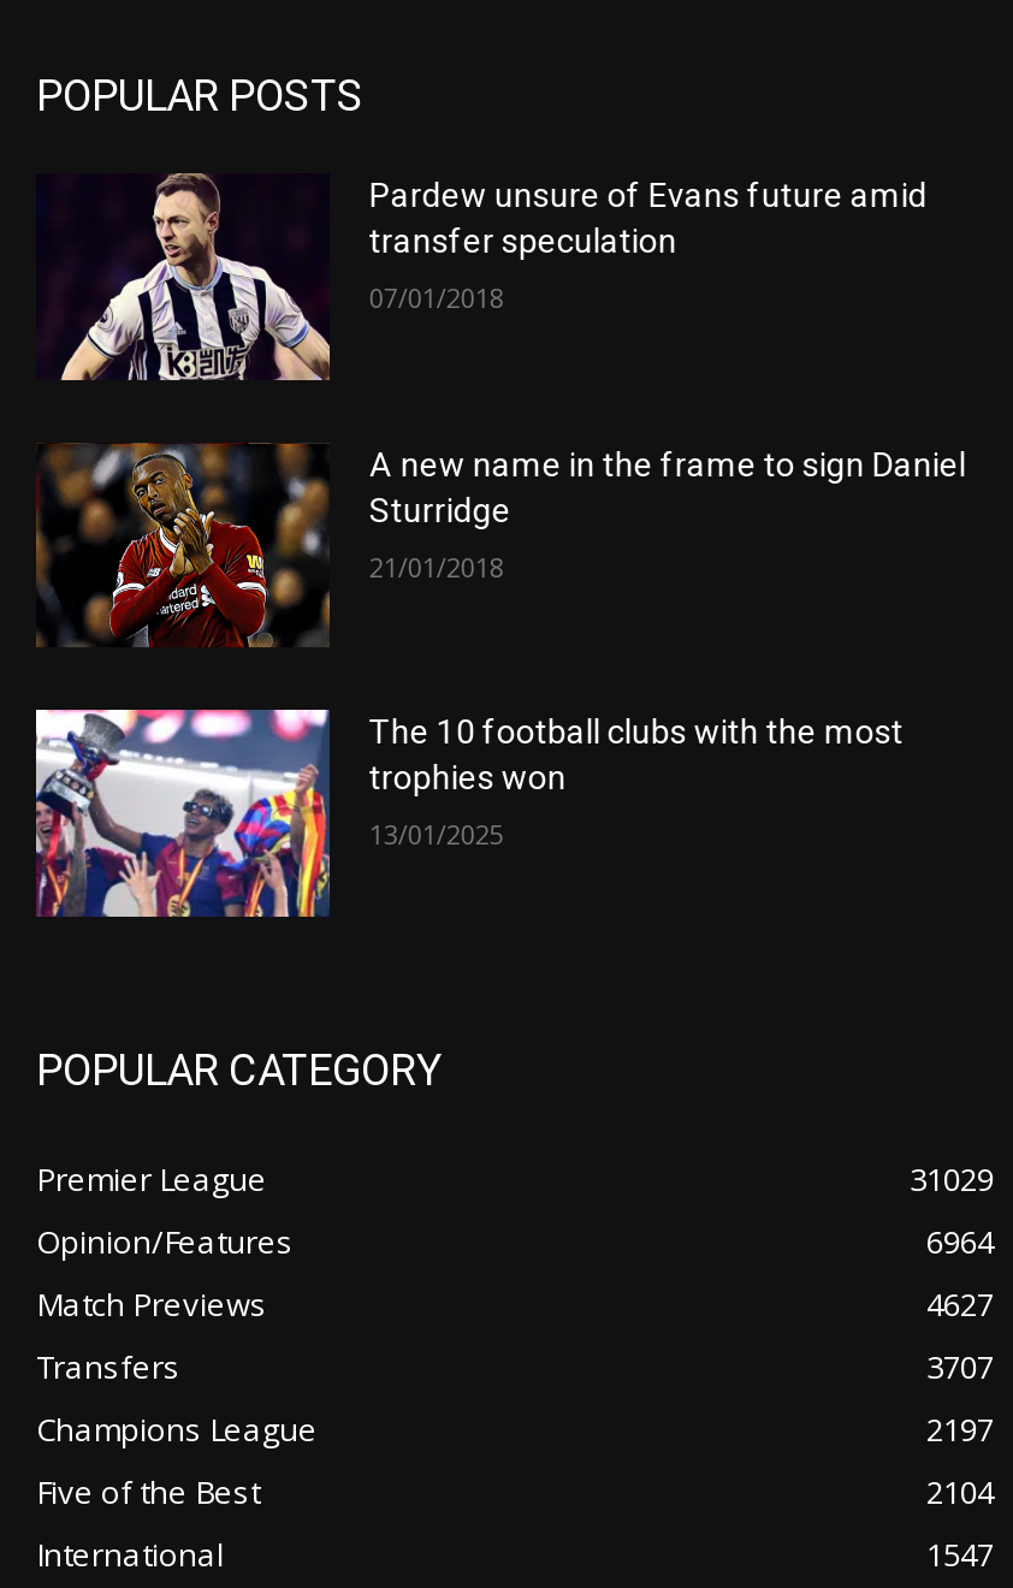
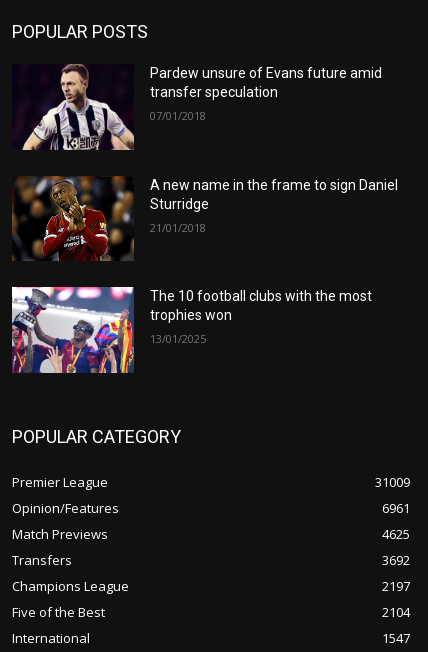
[910,1157,994,1201] 31029 -> [375,473,410,491] 31009
[926,1220,994,1263] 6964 -> [382,499,410,517] 6961
[926,1282,994,1326] 4627 -> [382,525,410,543] 4625
[926,1345,994,1388] 3707 -> [382,551,410,569] 3692

